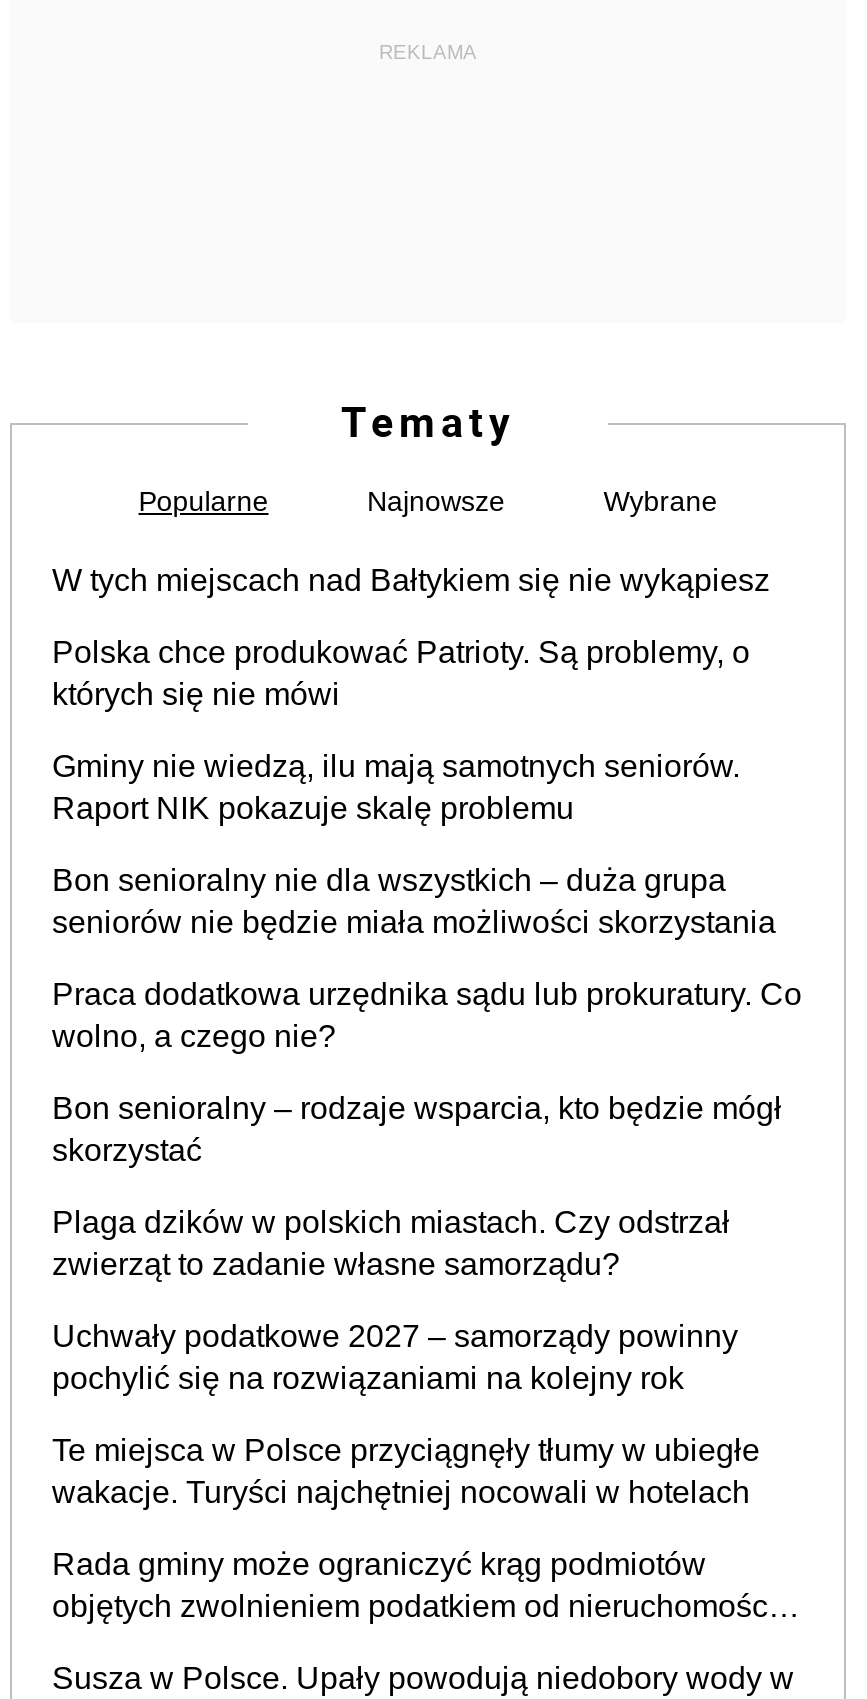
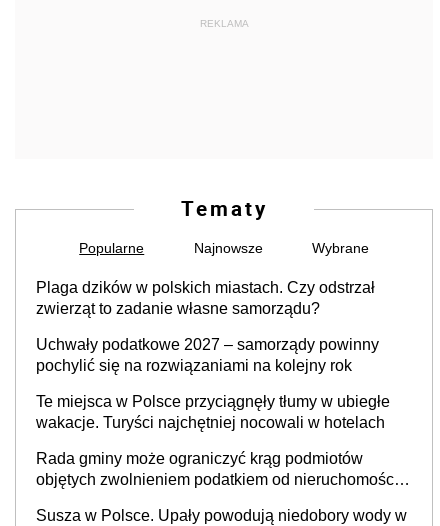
[52,563,802,1167] W tych miejscach nad Bałtykiem się nie wykąpiesz | Polska chce produkować Patrioty. Są problemy, o | których się nie mówi | Gminy nie wiedzą, ilu mają samotnych seniorów. | Raport NIK pokazuje skalę problemu | Bon senioralny nie dla wszystkich – duża grupa | seniorów nie będzie miała możliwości skorzystania | Praca dodatkowa urzędnika sądu lub prokuratury. Co | wolno, a czego nie? | Bon senioralny – rodzaje wsparcia, kto będzie mógł | skorzystać -> none

